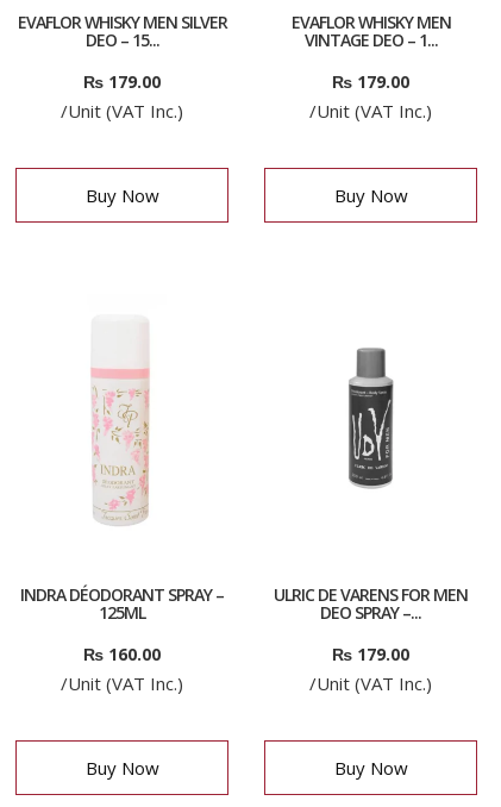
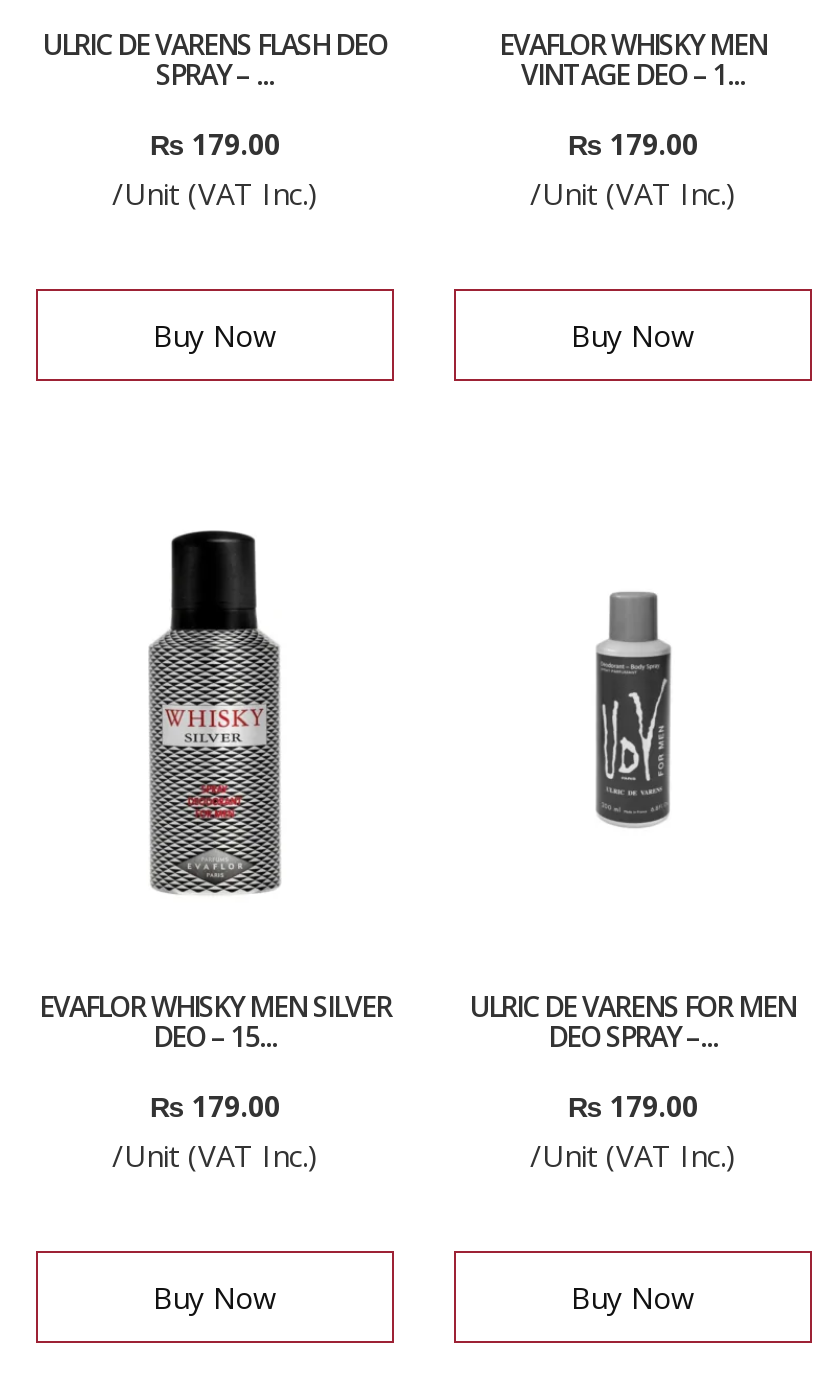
moved [17,11,227,52] -> [39,988,391,1056]: EVAFLOR WHISKY MEN SILVER | DEO – 15...
none -> [43,26,387,94] ULRIC DE VARENS FLASH DEO | SPRAY – ...
[82,312,161,527] [image] -> [148,529,282,895] [image]
[20,584,224,624] INDRA DÉODORANT SPRAY – | 125ML -> none
[83,643,161,666] ₨ 160.00 -> [150,1088,280,1126] ₨ 179.00

